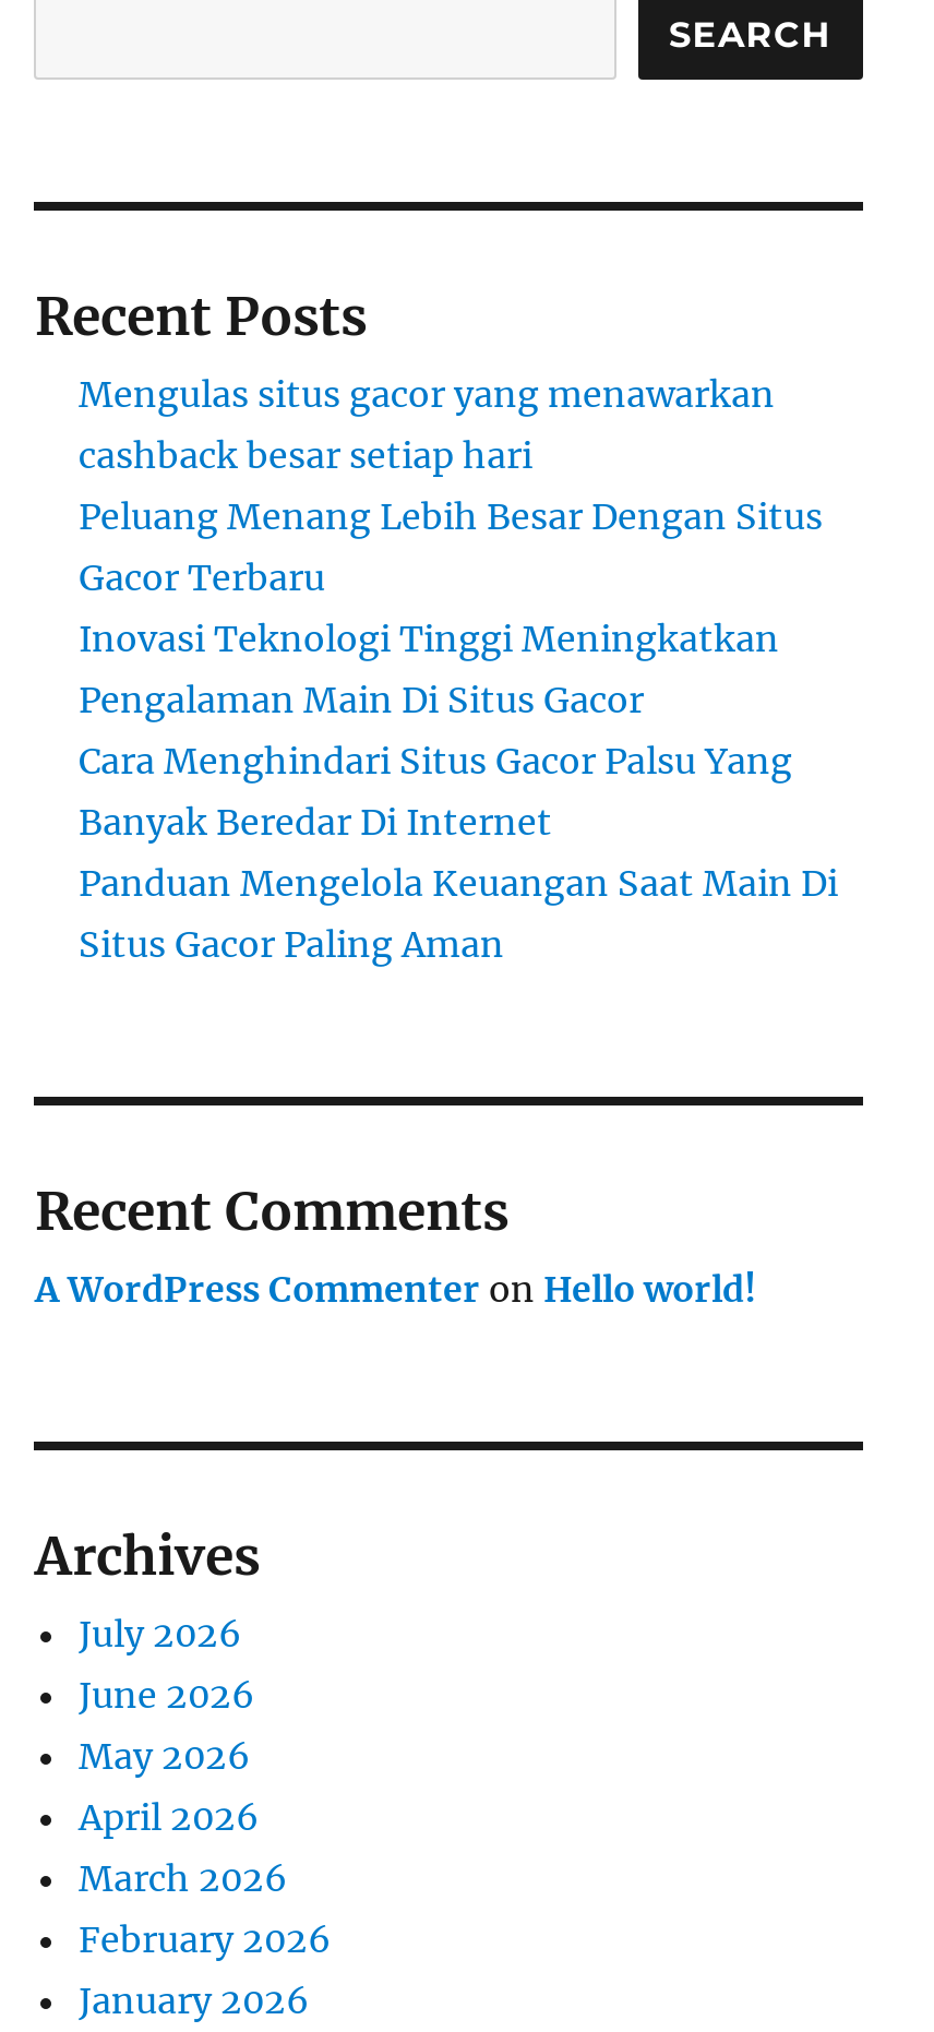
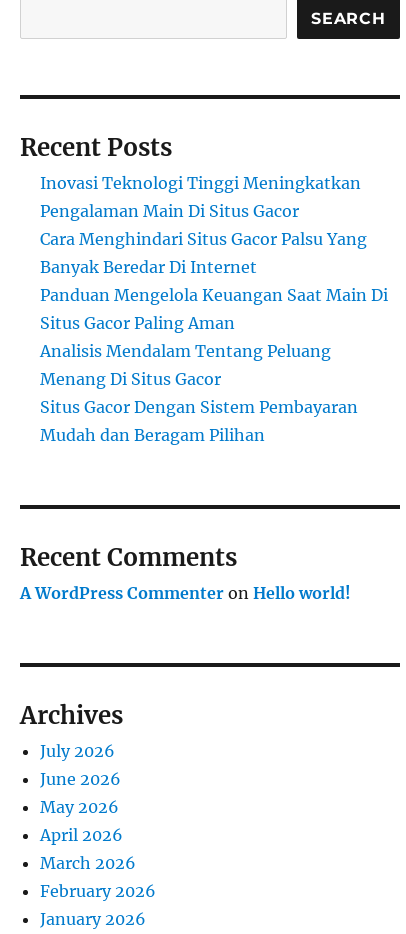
[79,372,823,599] Mengulas situs gacor yang menawarkan | cashback besar setiap hari | Peluang Menang Lebih Besar Dengan Situs | Gacor Terbaru -> none
moved [79,617,838,966] -> [40,173,388,333]: Inovasi Teknologi Tinggi Meningkatkan | Pengalaman Main Di Situs Gacor | Cara Menghindari Situs Gacor Palsu Yang | Banyak Beredar Di Internet | Panduan Mengelola Keuangan Saat Main Di | Situs Gacor Paling Aman
none -> [40,341,358,445] Analisis Mendalam Tentang Peluang | Menang Di Situs Gacor | Situs Gacor Dengan Sistem Pembayaran | Mudah dan Beragam Pilihan

